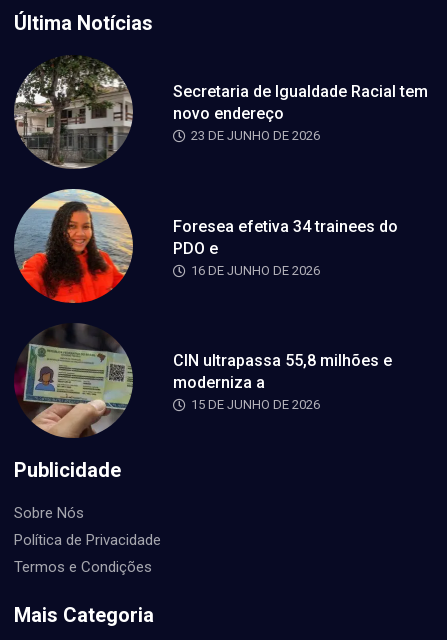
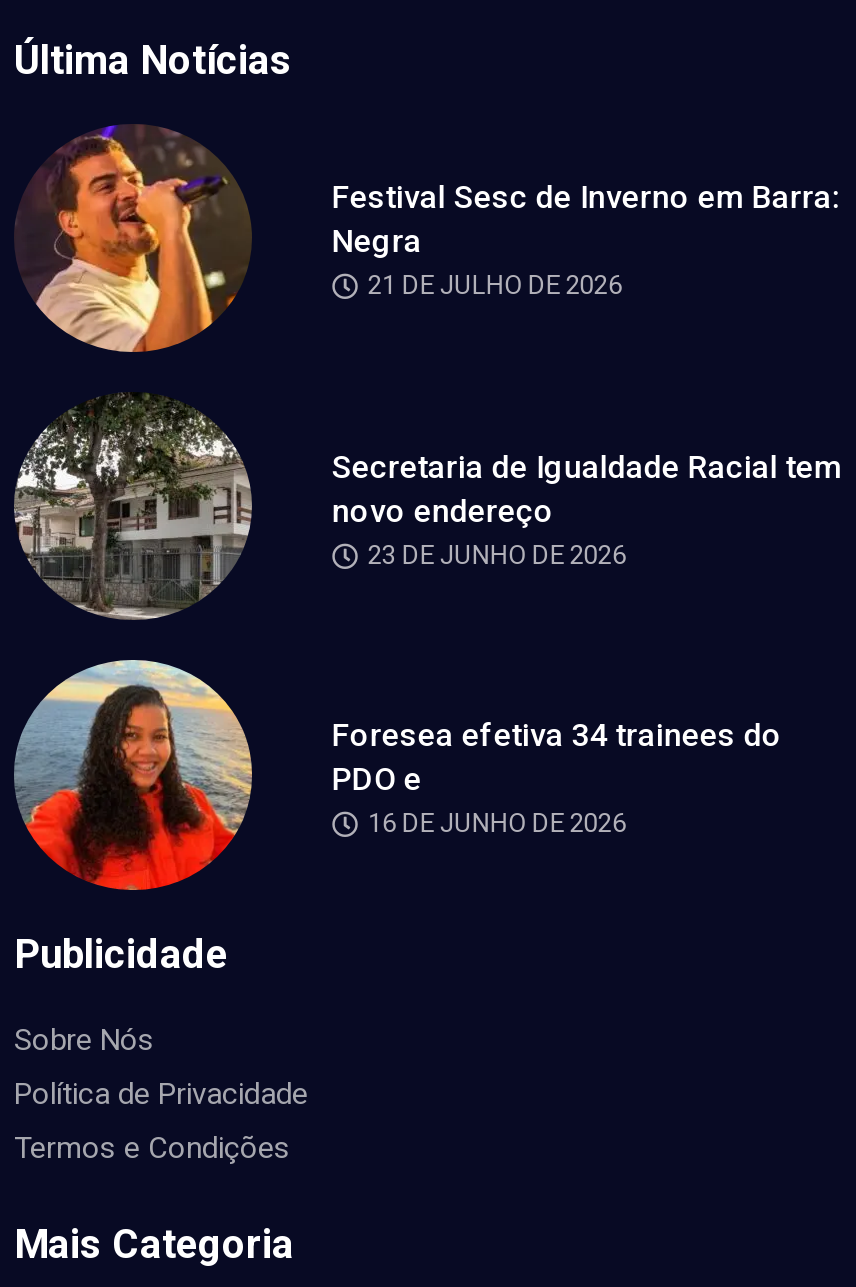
none -> [16,124,840,352] [image] | Festival Sesc de Inverno em Barra: | Negra | 21 DE JULHO DE 2026
moved [13,54,428,278] -> [12,390,842,838]: [image] | Secretaria de Igualdade Racial tem | novo endereço | 23 DE JUNHO DE 2026 | Foresea efetiva 34 trainees do | PDO e | 16 DE JUNHO DE 2026
[14,324,392,438] [image] | CIN ultrapassa 55,8 milhões e | moderniza a | 15 DE JUNHO DE 2026 -> none

